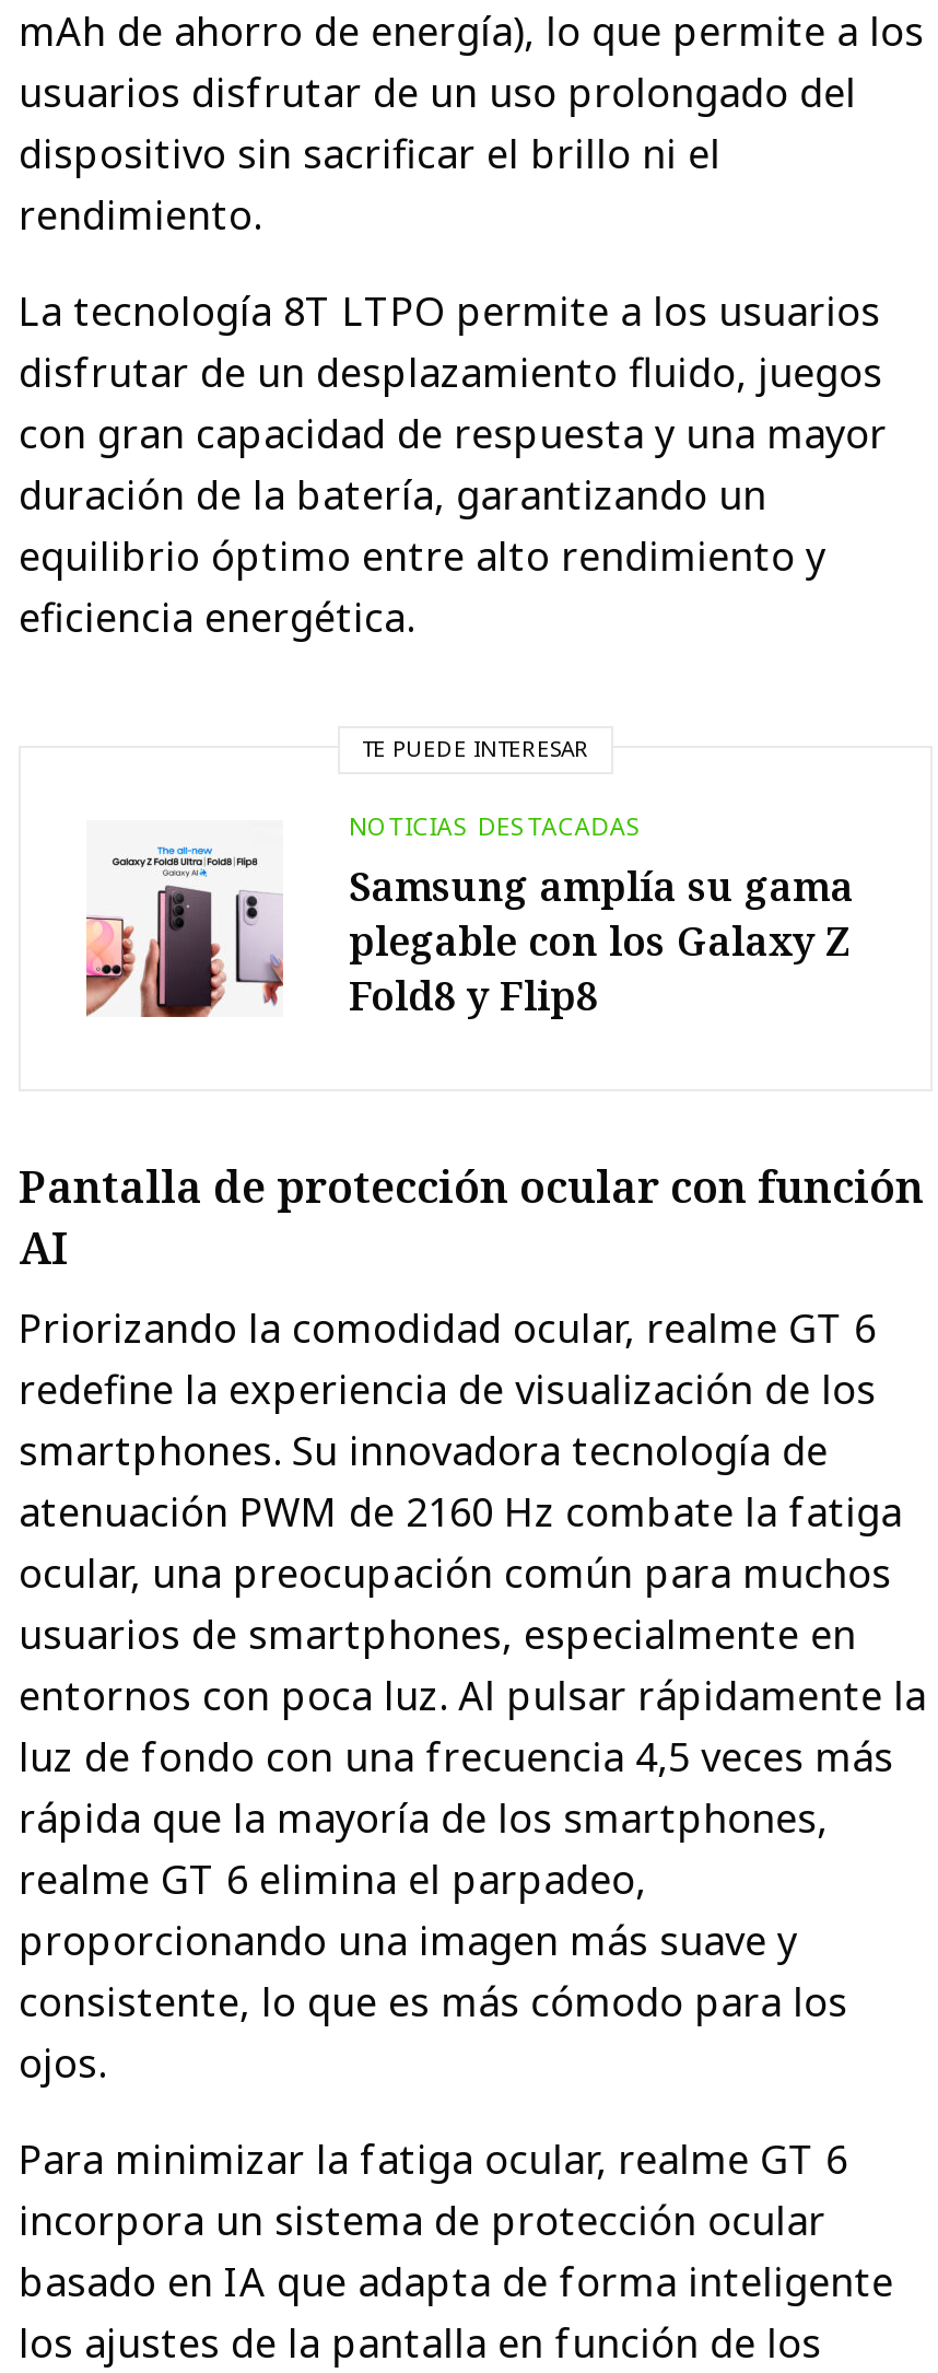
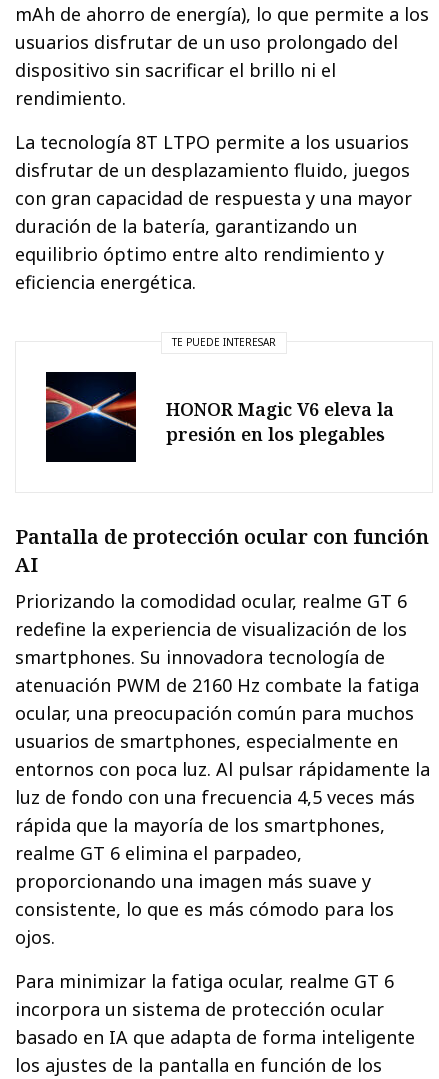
[84,808,854,1020] [image] | NOTICIAS DESTACADAS | Samsung amplía su gama | plegable con los Galaxy Z | Fold8 y Flip8 -> [45,371,394,463] [image] | HONOR Magic V6 eleva la | presión en los plegables

